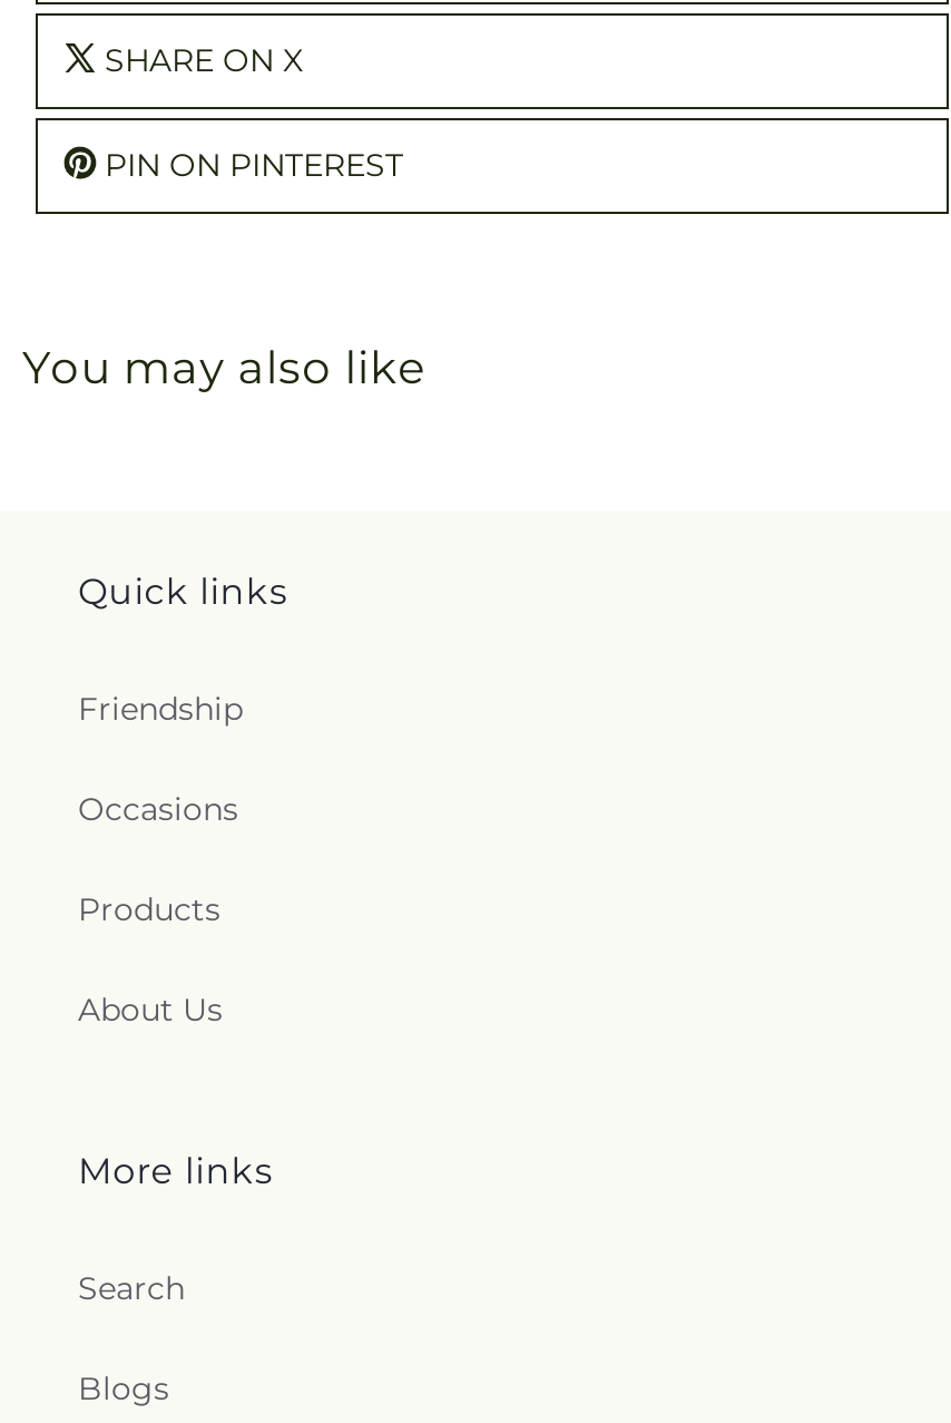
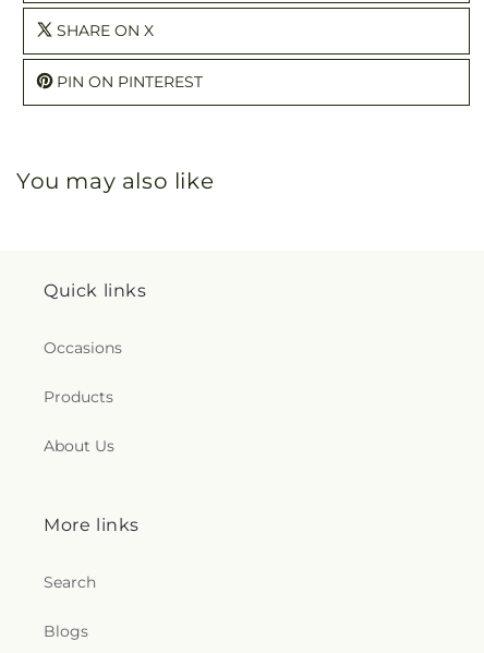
[78,689,243,729] Friendship -> none

